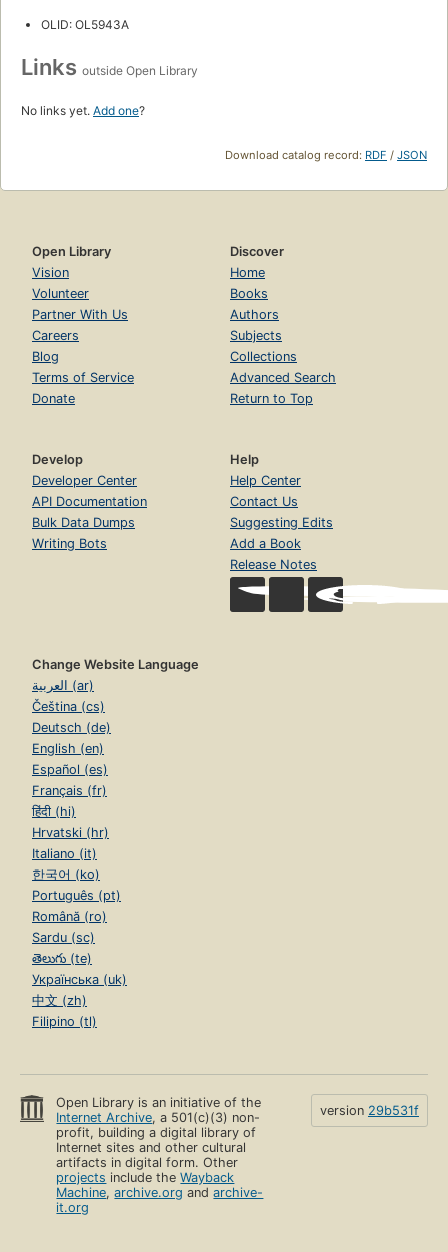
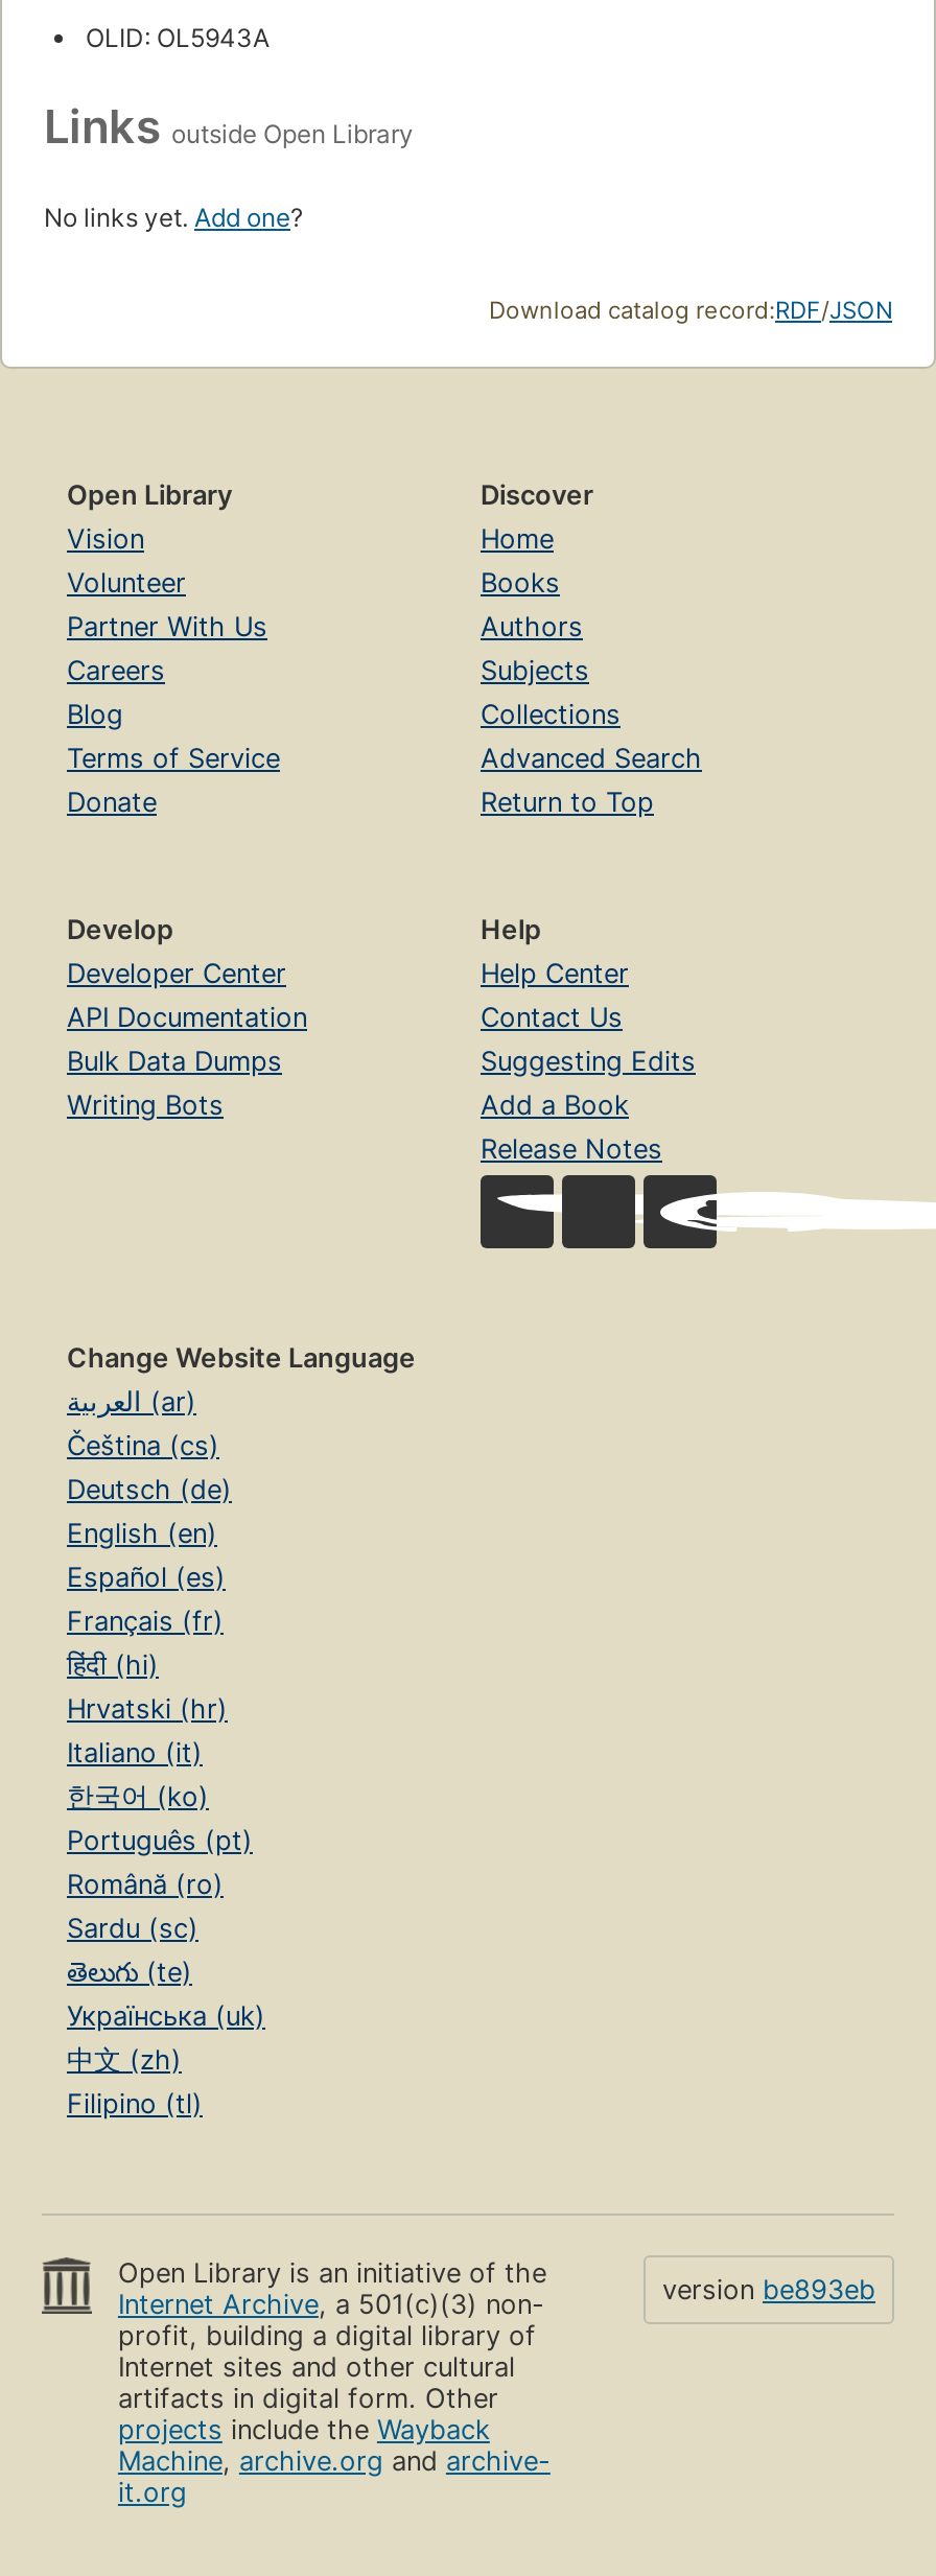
[320,1103,419,1118] version 29b531f -> [662,2274,875,2305] version be893eb

